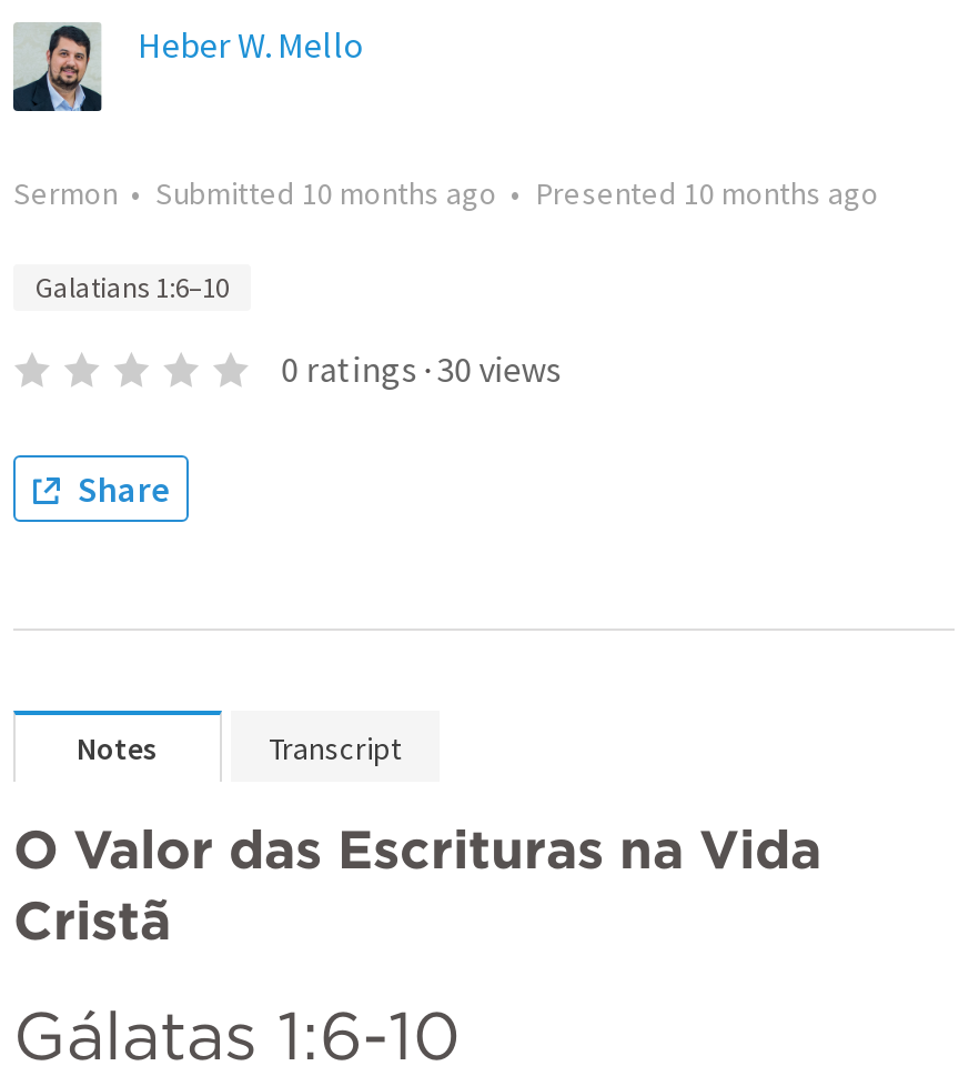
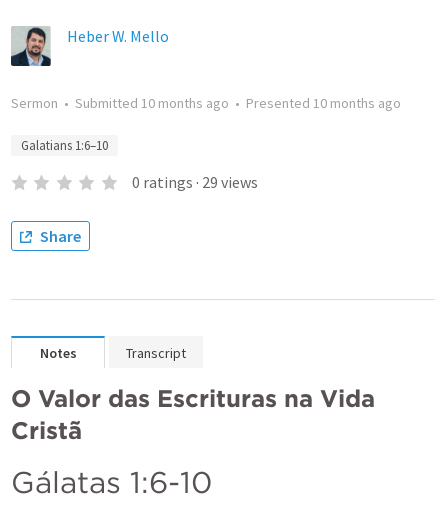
[281,346,561,391] 0 ratings · 30 views -> [132,172,258,192] 0 ratings · 29 views

